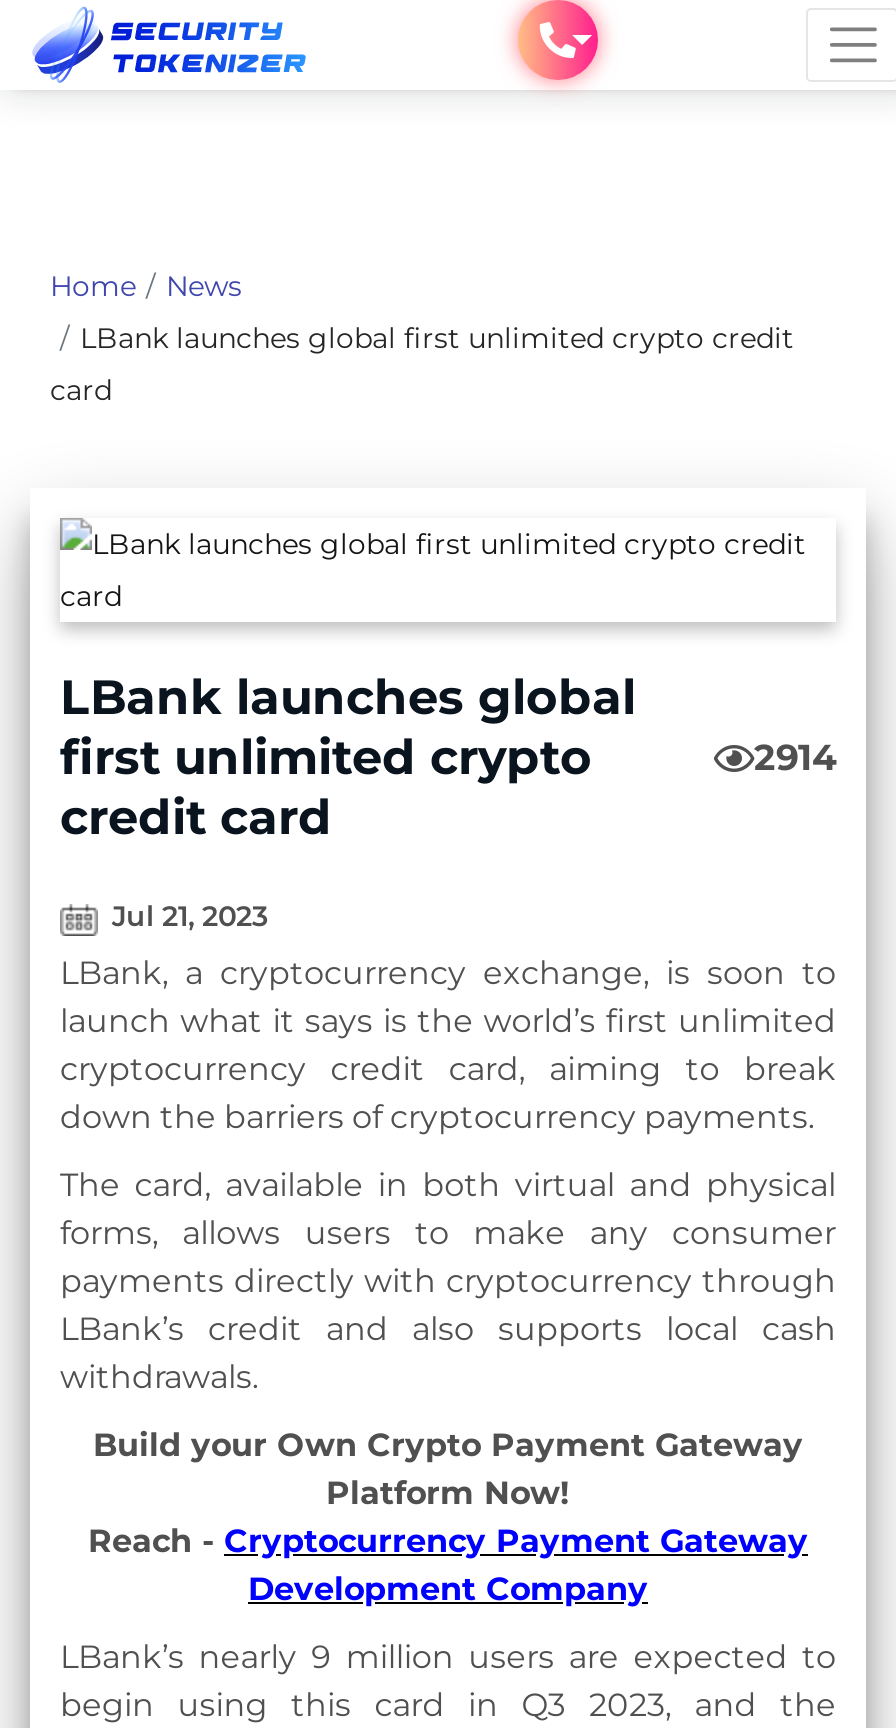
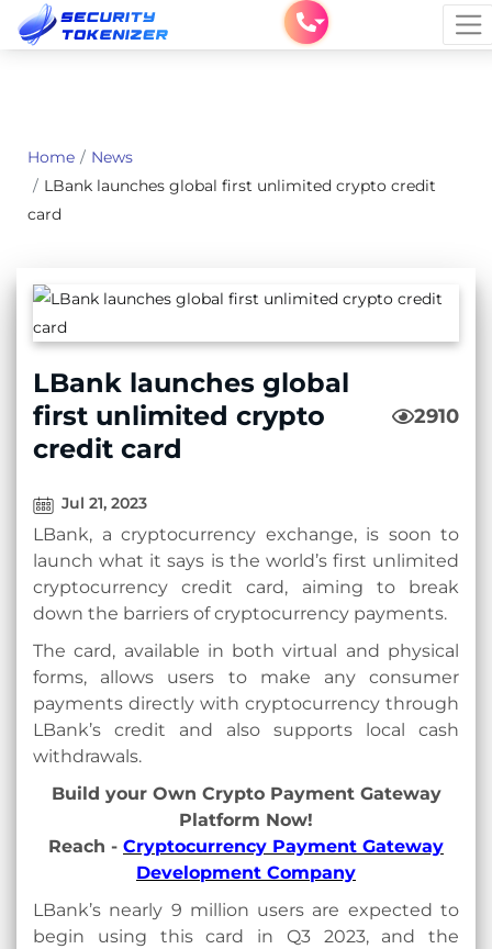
[754,735,836,779] 2914 -> [414,404,459,428] 2910

